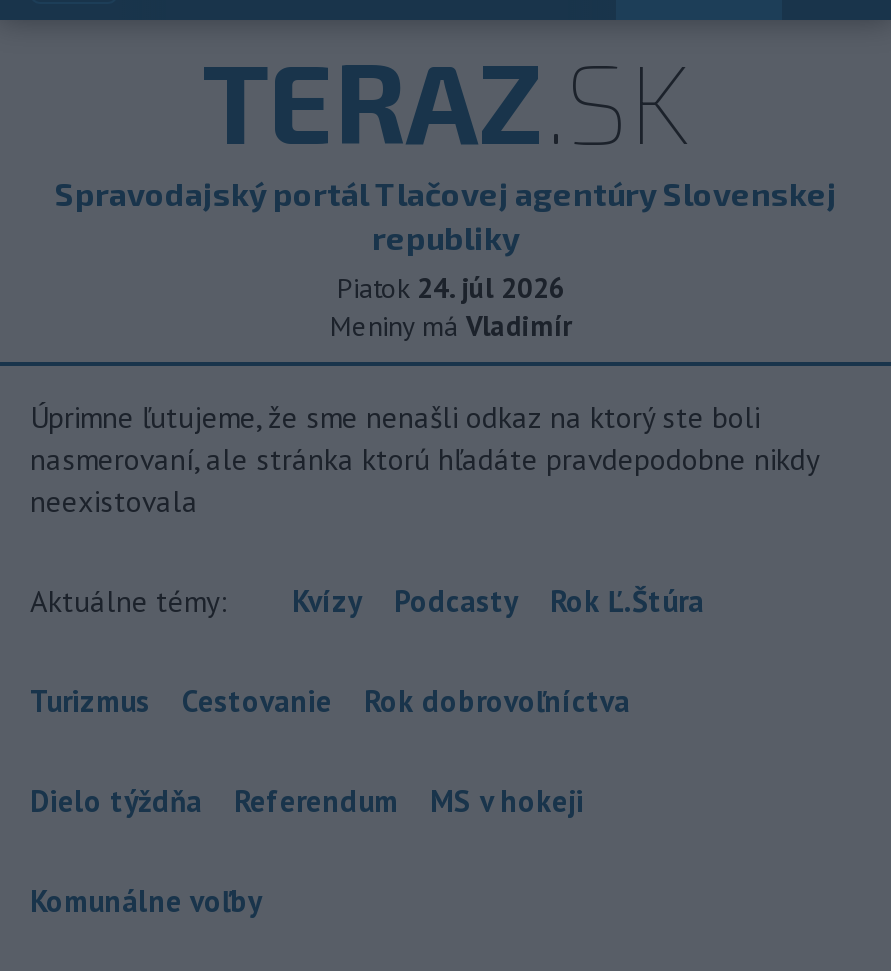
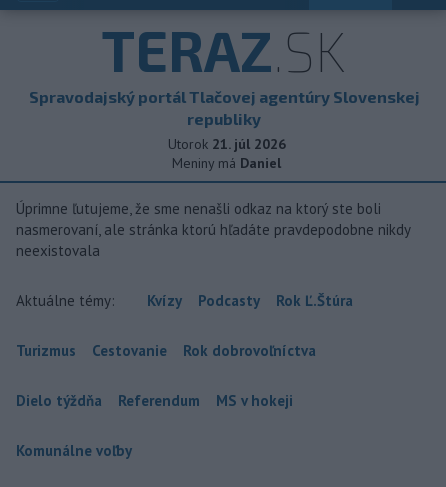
[337,270,565,306] Piatok 24. júl 2026 -> [167,135,285,153] Utorok 21. júl 2026
[330,308,572,344] Meniny má Vladimír -> [172,154,281,172] Meniny má Daniel

